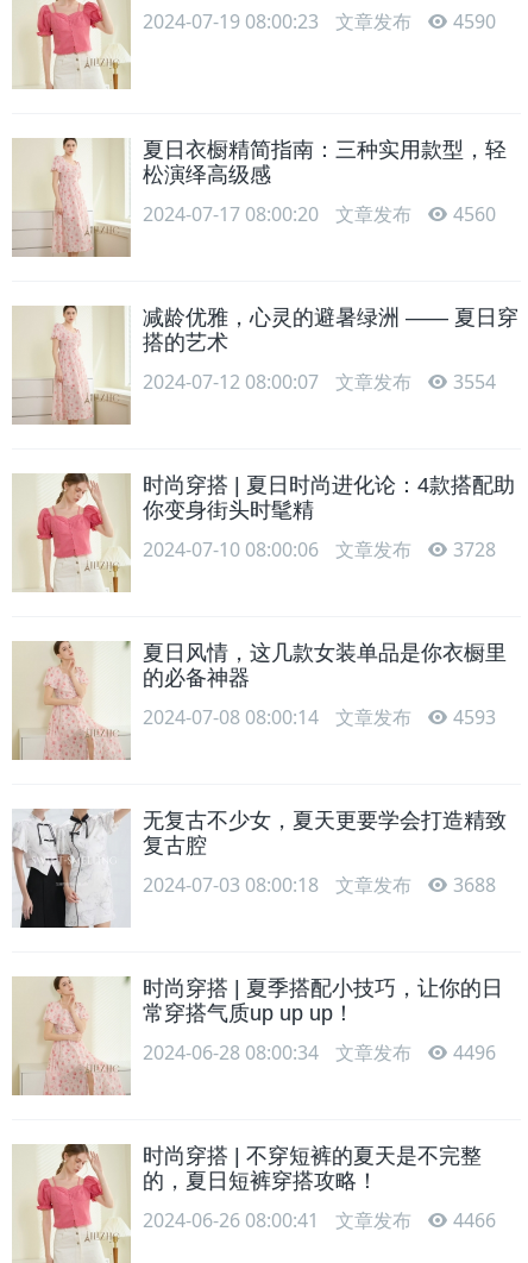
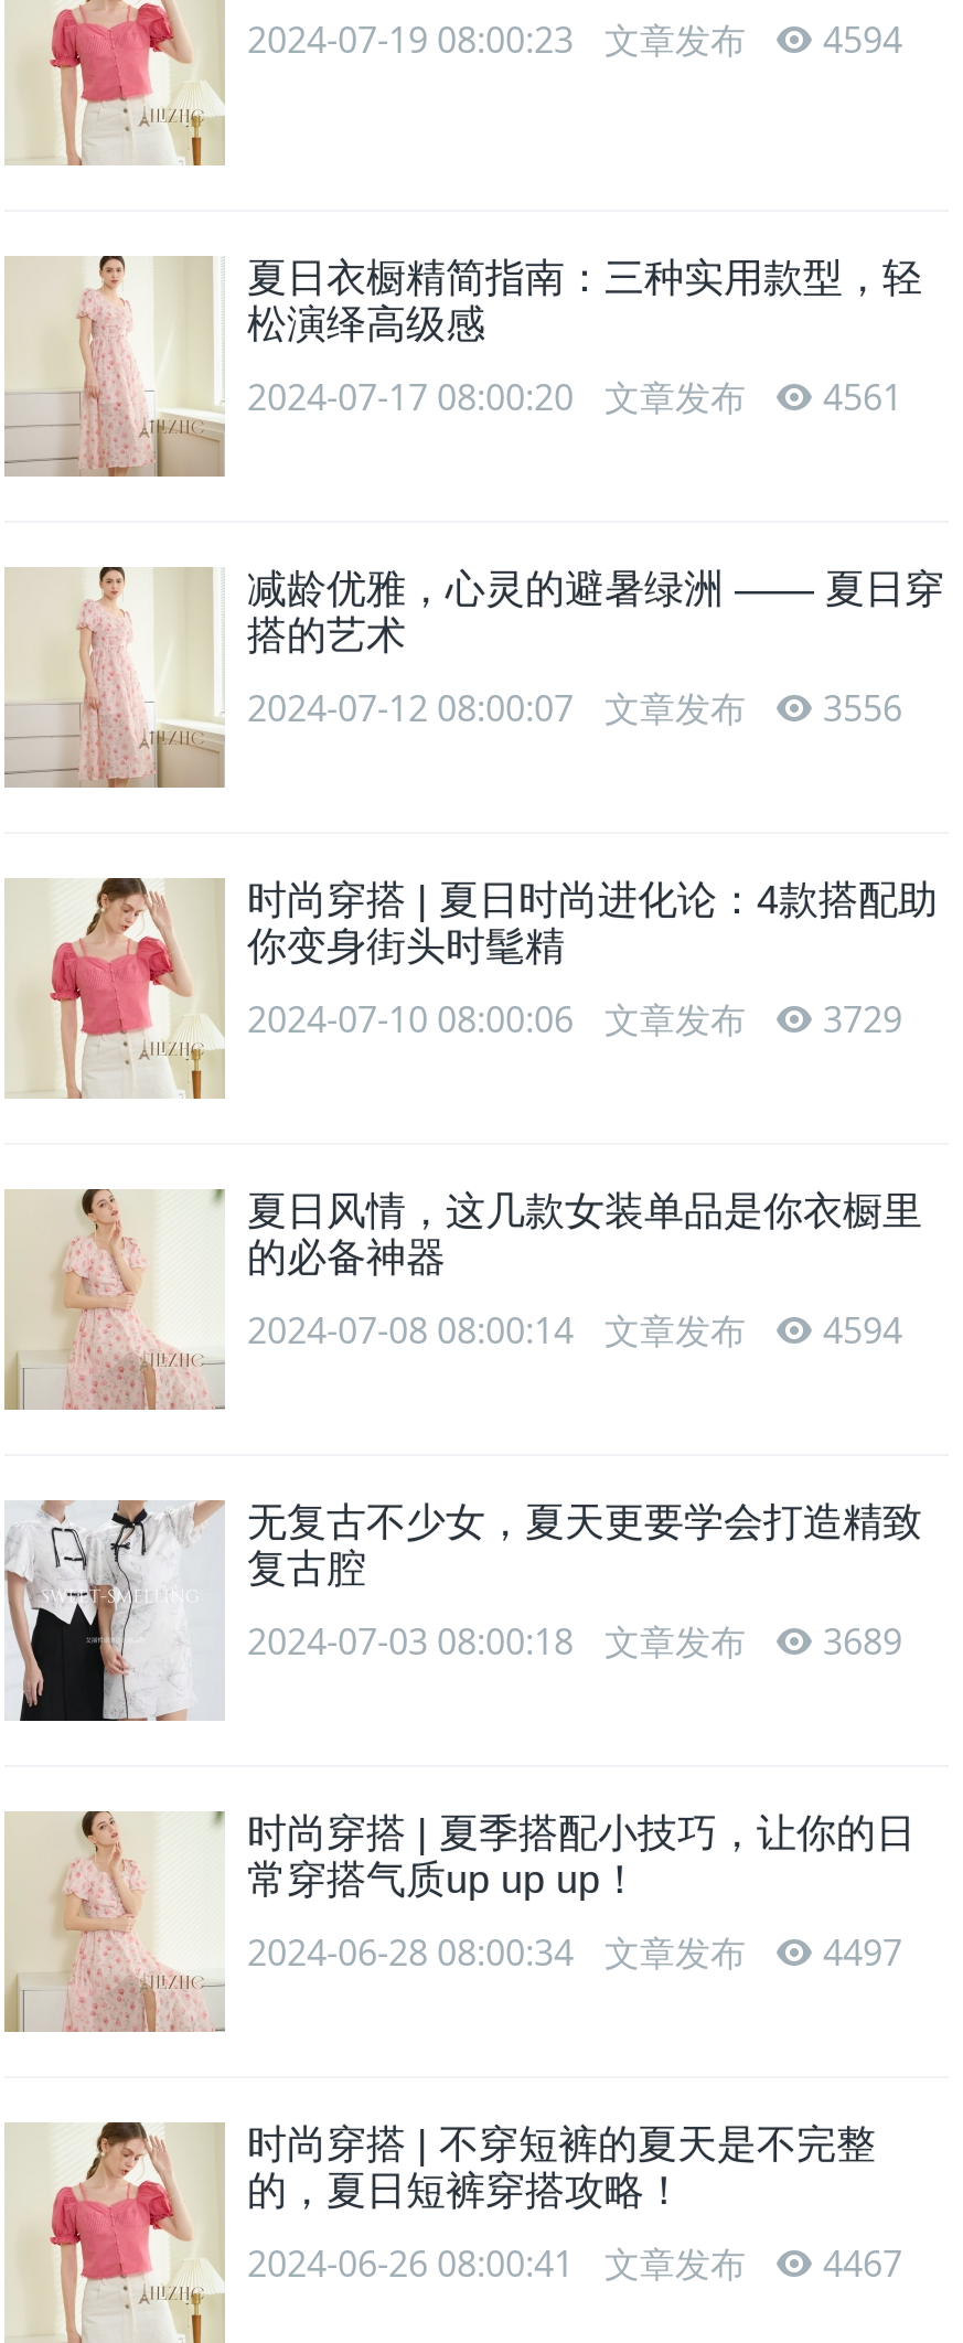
[143,8,496,34] 2024-07-19 08:00:23 文章发布 4590 -> [247,15,902,63] 2024-07-19 08:00:23 文章发布 4594
[143,201,496,227] 2024-07-17 08:00:20 文章发布 4560 -> [247,372,902,421] 2024-07-17 08:00:20 文章发布 4561
[143,368,496,394] 2024-07-12 08:00:07 文章发布 3554 -> [247,683,902,732] 2024-07-12 08:00:07 文章发布 3556
[143,536,496,562] 2024-07-10 08:00:06 文章发布 3728 -> [247,994,902,1043] 2024-07-10 08:00:06 文章发布 3729
[143,704,496,730] 2024-07-08 08:00:14 文章发布 4593 -> [247,1305,902,1354] 2024-07-08 08:00:14 文章发布 4594
[143,871,496,897] 2024-07-03 08:00:18 文章发布 3688 -> [247,1616,902,1665] 2024-07-03 08:00:18 文章发布 3689
[143,1039,496,1065] 2024-06-28 08:00:34 文章发布 4496 -> [247,1927,902,1976] 2024-06-28 08:00:34 文章发布 4497
[143,1207,496,1233] 2024-06-26 08:00:41 文章发布 4466 -> [247,2238,902,2287] 2024-06-26 08:00:41 文章发布 4467

